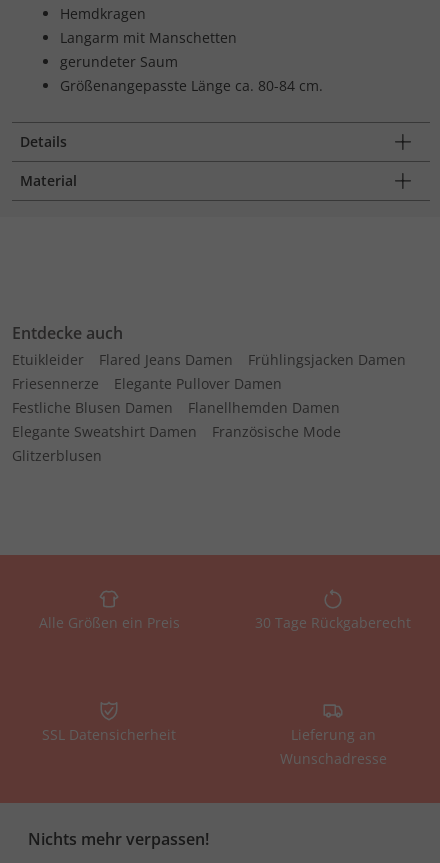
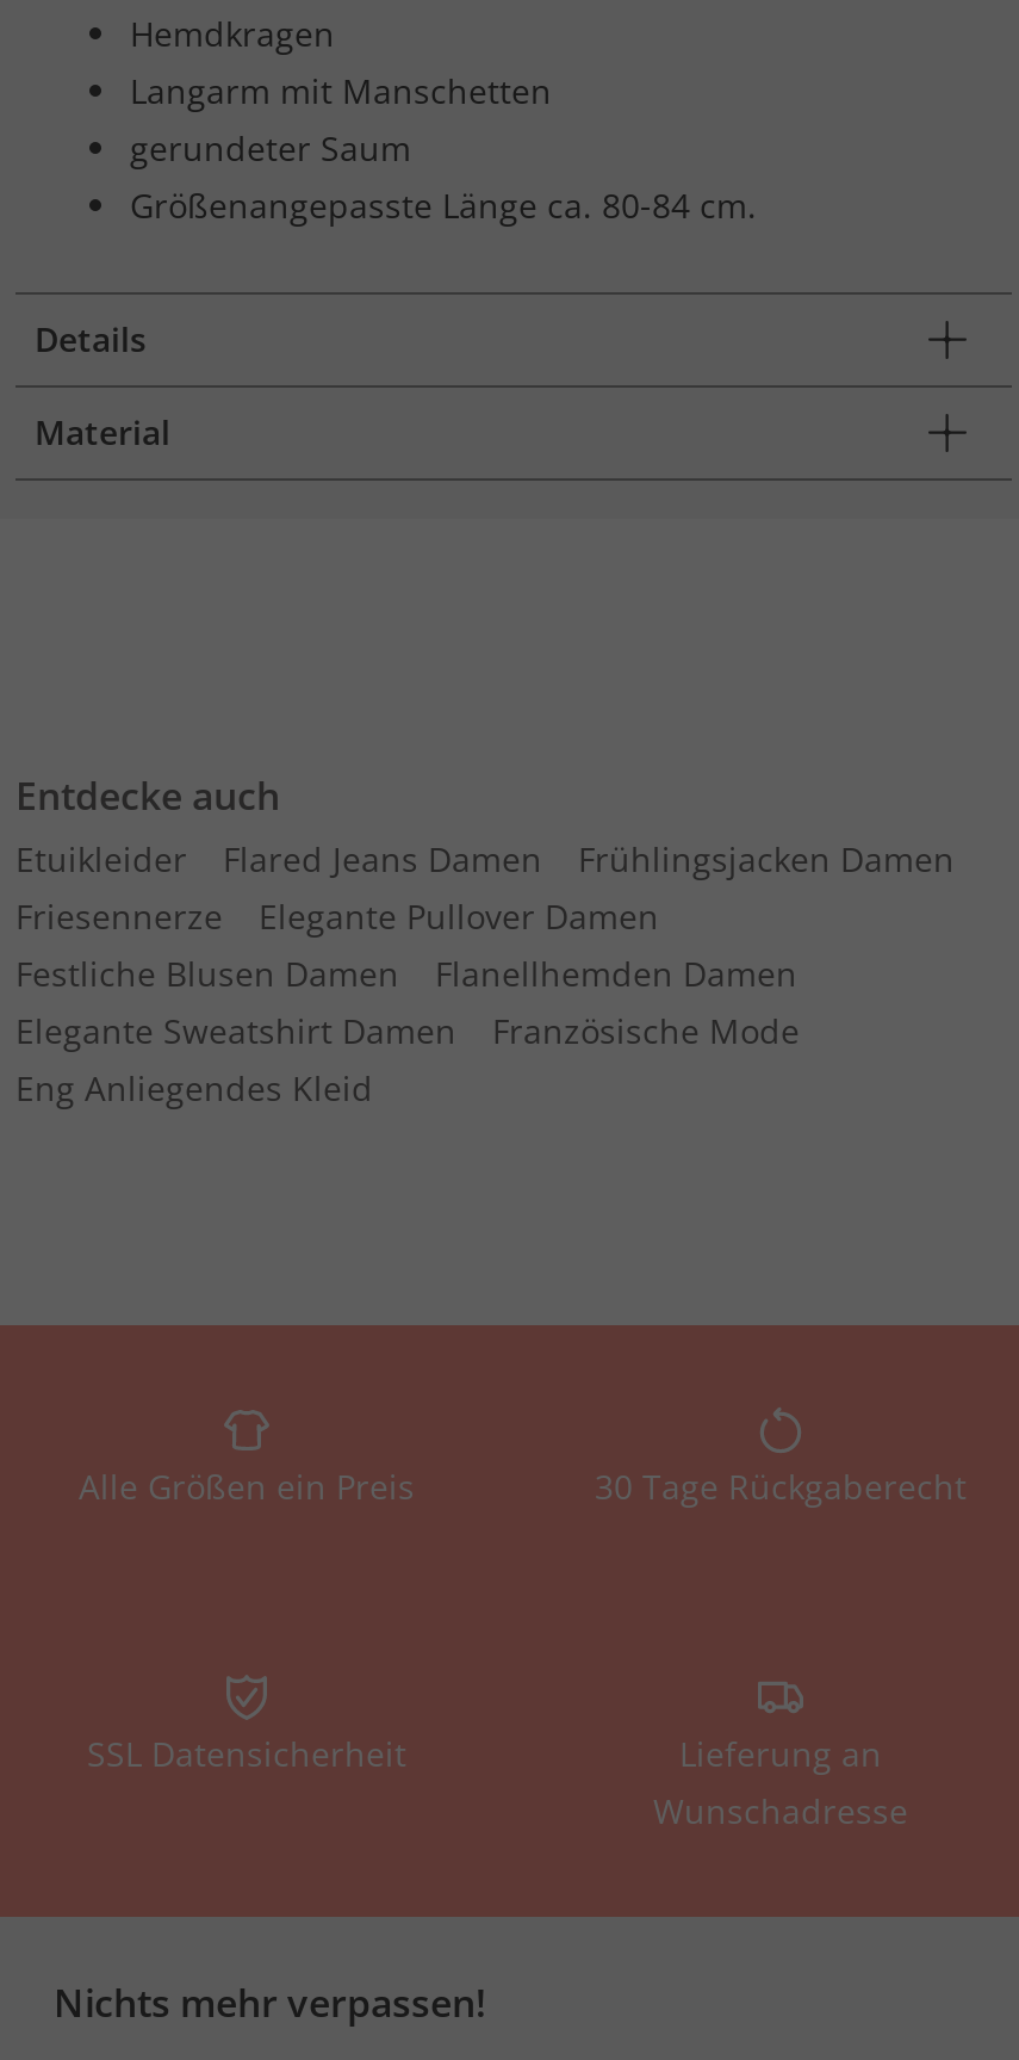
[12,446,102,465] Glitzerblusen -> [15,1065,373,1111] Eng Anliegendes Kleid

